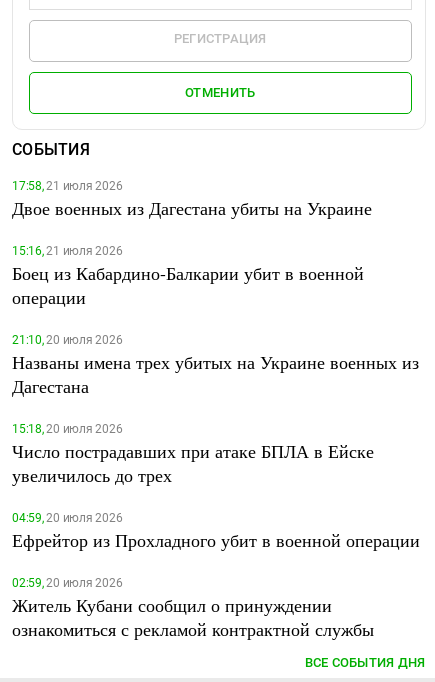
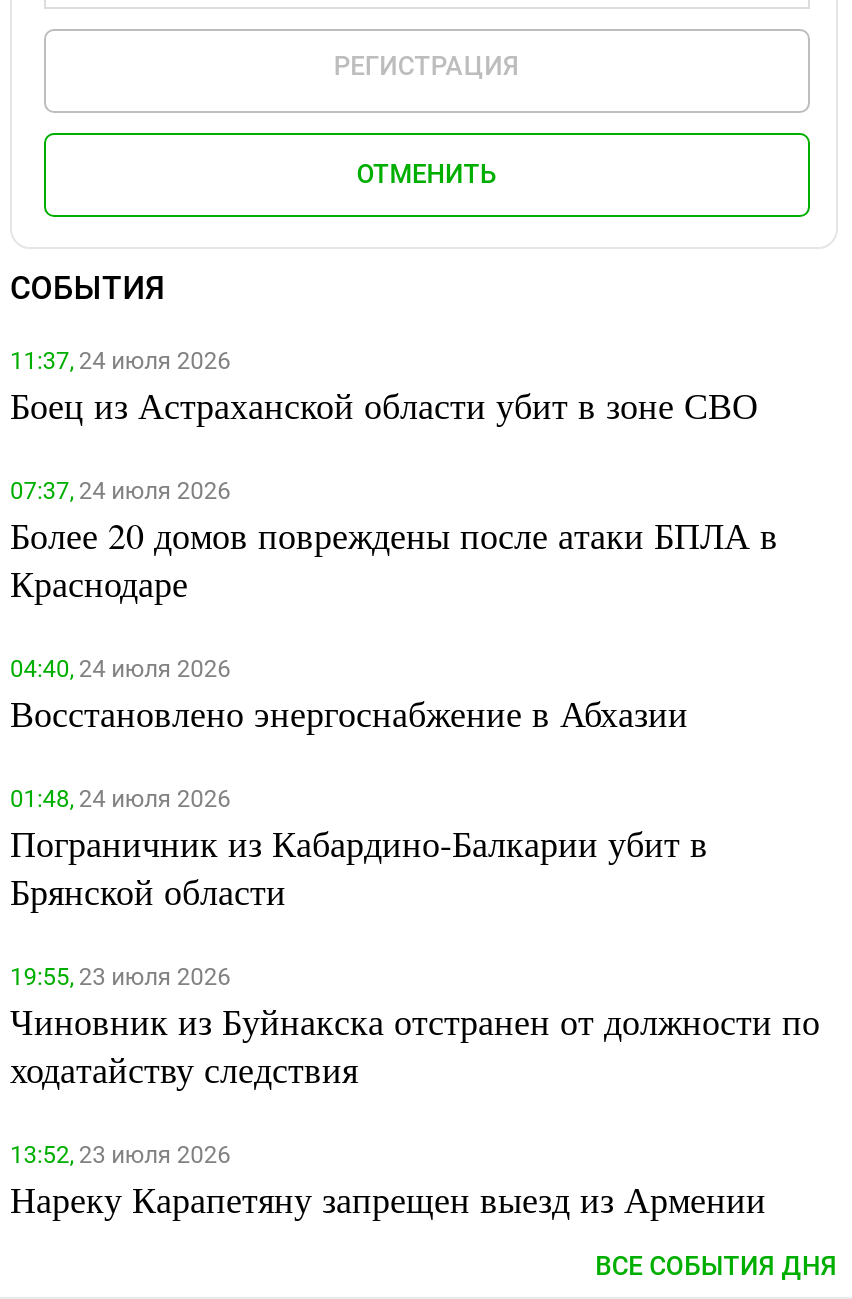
[12,179,372,220] 17:58, 21 июля 2026 | Двое военных из Дагестана убиты на Украине -> [10,346,758,428] 11:37, 24 июля 2026 | Боец из Астраханской области убит в зоне СВО
[12,244,364,309] 15:16, 21 июля 2026 | Боец из Кабардино-Балкарии убит в военной | операции -> [10,476,778,606] 07:37, 24 июля 2026 | Более 20 домов повреждены после атаки БПЛА в | Краснодаре
[12,333,419,398] 21:10, 20 июля 2026 | Названы имена трех убитых на Украине военных из | Дагестана -> [10,654,688,736] 04:40, 24 июля 2026 | Восстановлено энергоснабжение в Абхазии
[12,422,374,487] 15:18, 20 июля 2026 | Число пострадавших при атаке БПЛА в Ейске | увеличилось до трех -> [10,784,708,914] 01:48, 24 июля 2026 | Пограничник из Кабардино-Балкарии убит в | Брянской области
[12,511,420,552] 04:59, 20 июля 2026 | Ефрейтор из Прохладного убит в военной операции -> [10,962,820,1092] 19:55, 23 июля 2026 | Чиновник из Буйнакска отстранен от должности по | ходатайству следствия
[12,576,374,641] 02:59, 20 июля 2026 | Житель Кубани сообщил о принуждении | ознакомиться с рекламой контрактной службы -> [10,1140,766,1222] 13:52, 23 июля 2026 | Нареку Карапетяну запрещен выезд из Армении

